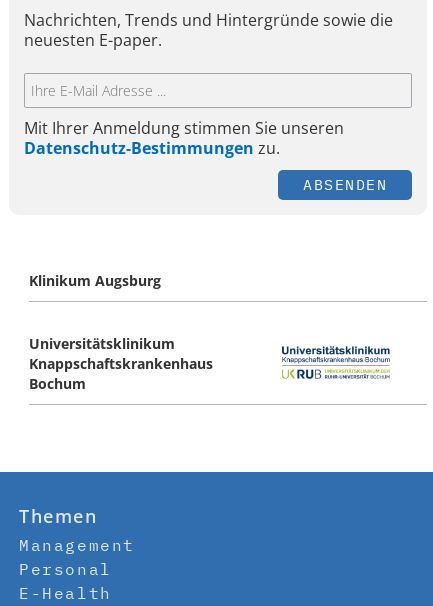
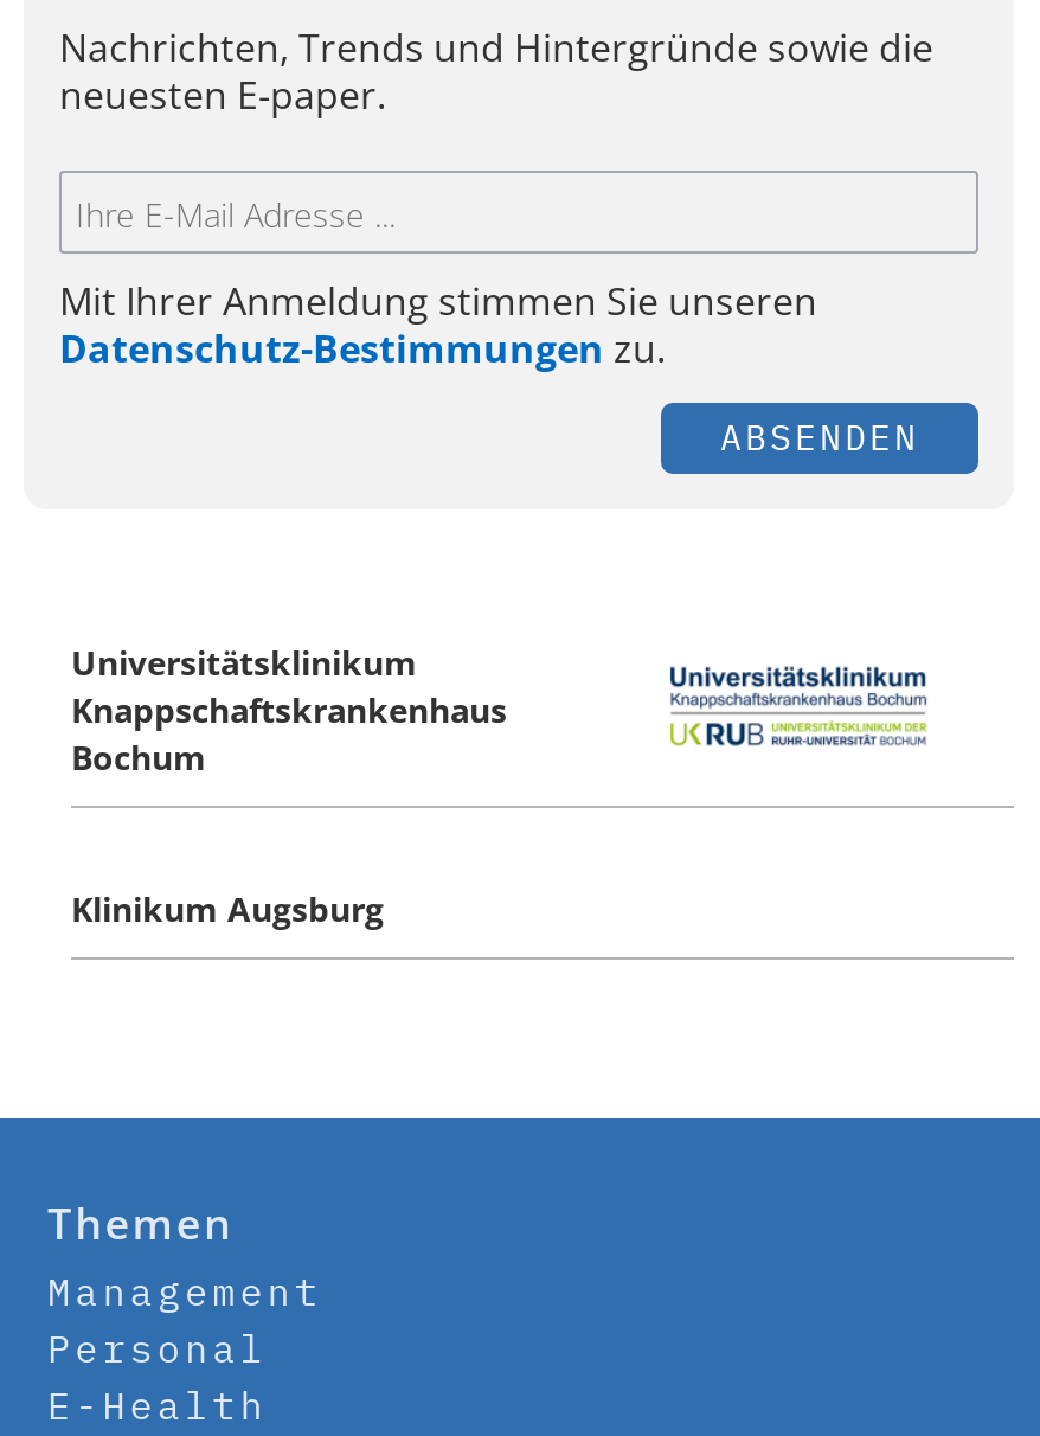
moved [29,271,161,290] -> [71,887,384,932]: Klinikum Augsburg
moved [29,334,213,393] -> [71,641,507,781]: Universitätsklinikum | Knappschaftskrankenhaus | Bochum

